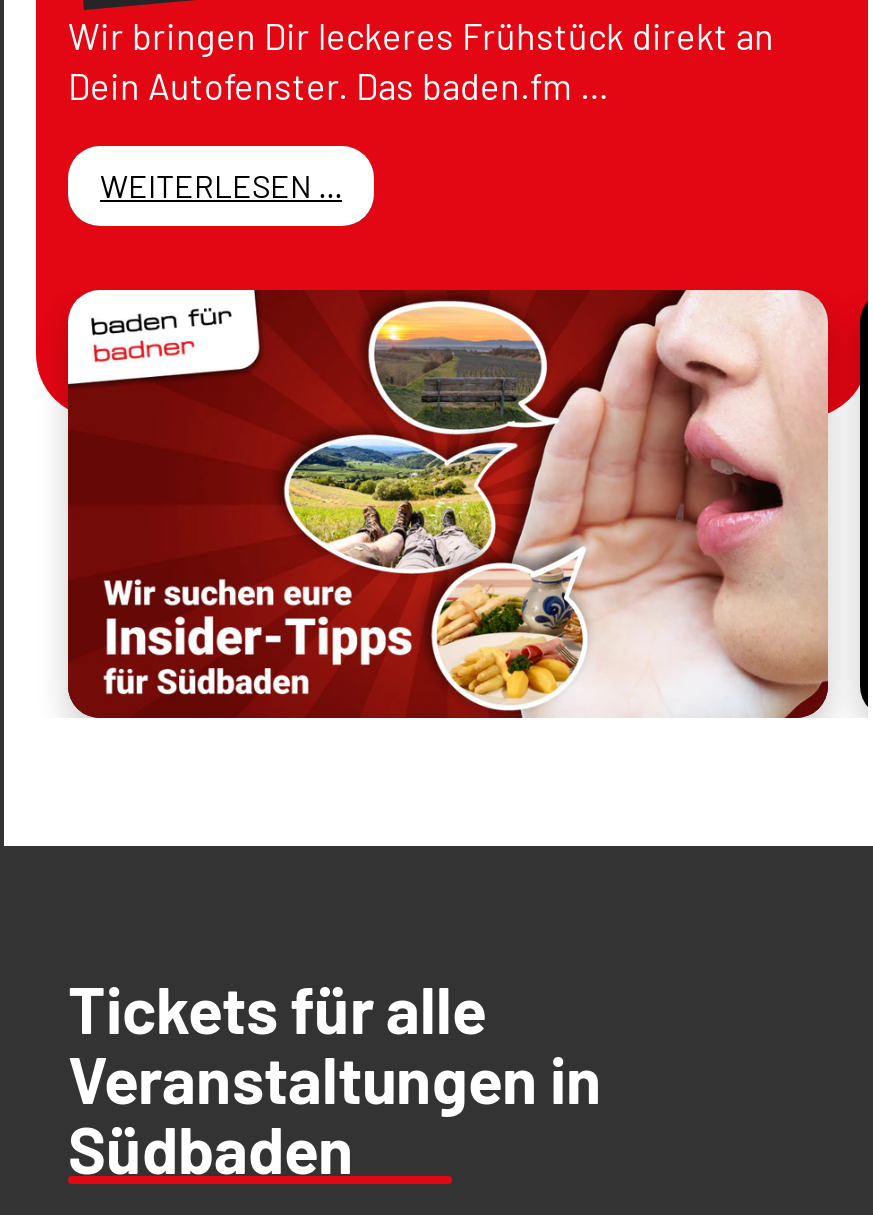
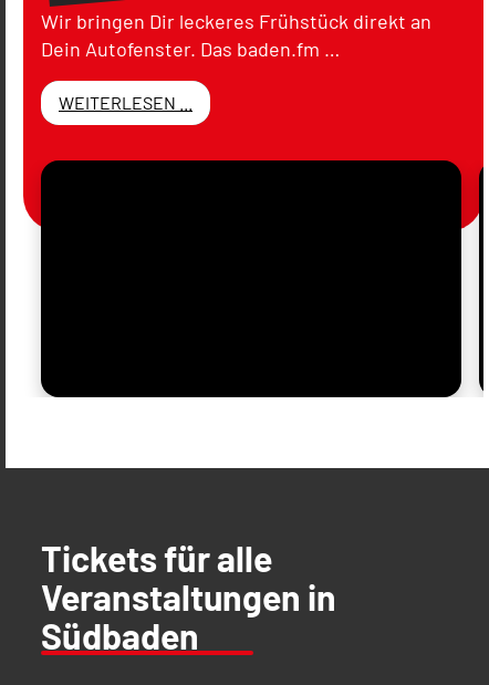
[66,288,830,720] [image] -> none

